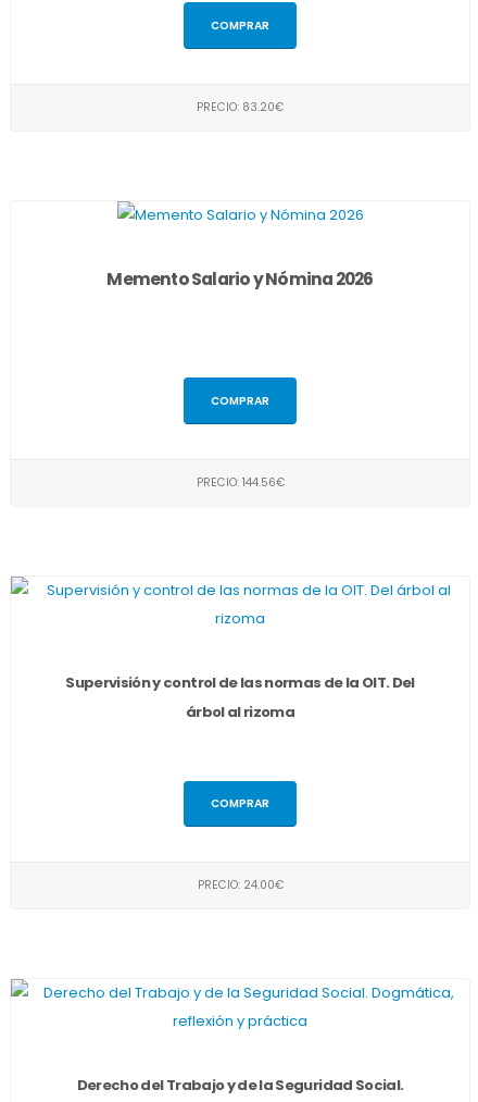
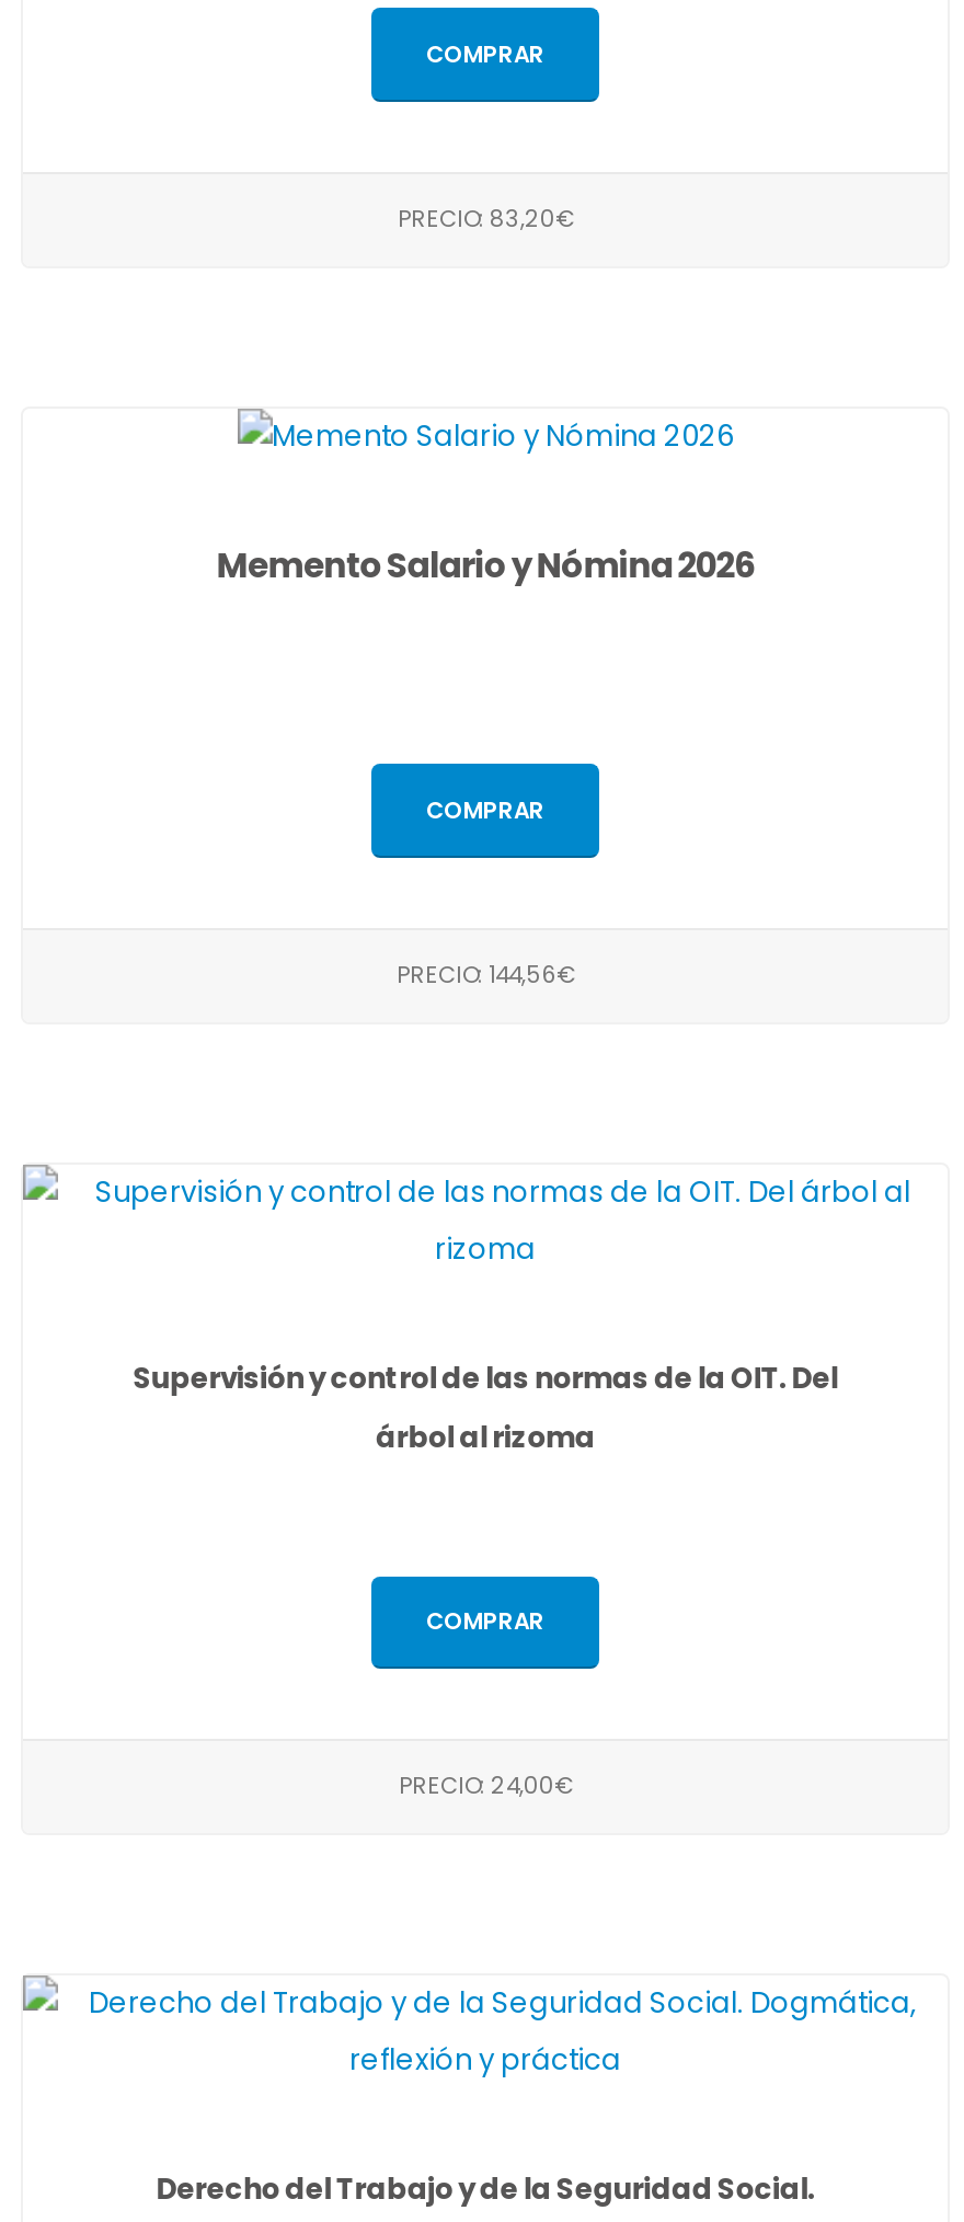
[197,98,284,115] PRECIO: 83.20€ -> [398,202,573,234] PRECIO: 83,20€
[196,474,284,490] PRECIO: 144.56€ -> [397,958,574,991] PRECIO: 144,56€
[197,877,283,893] PRECIO: 24.00€ -> [399,1770,572,1803] PRECIO: 24,00€

